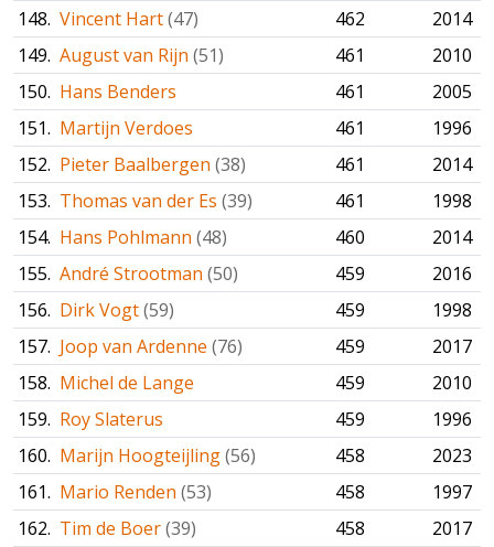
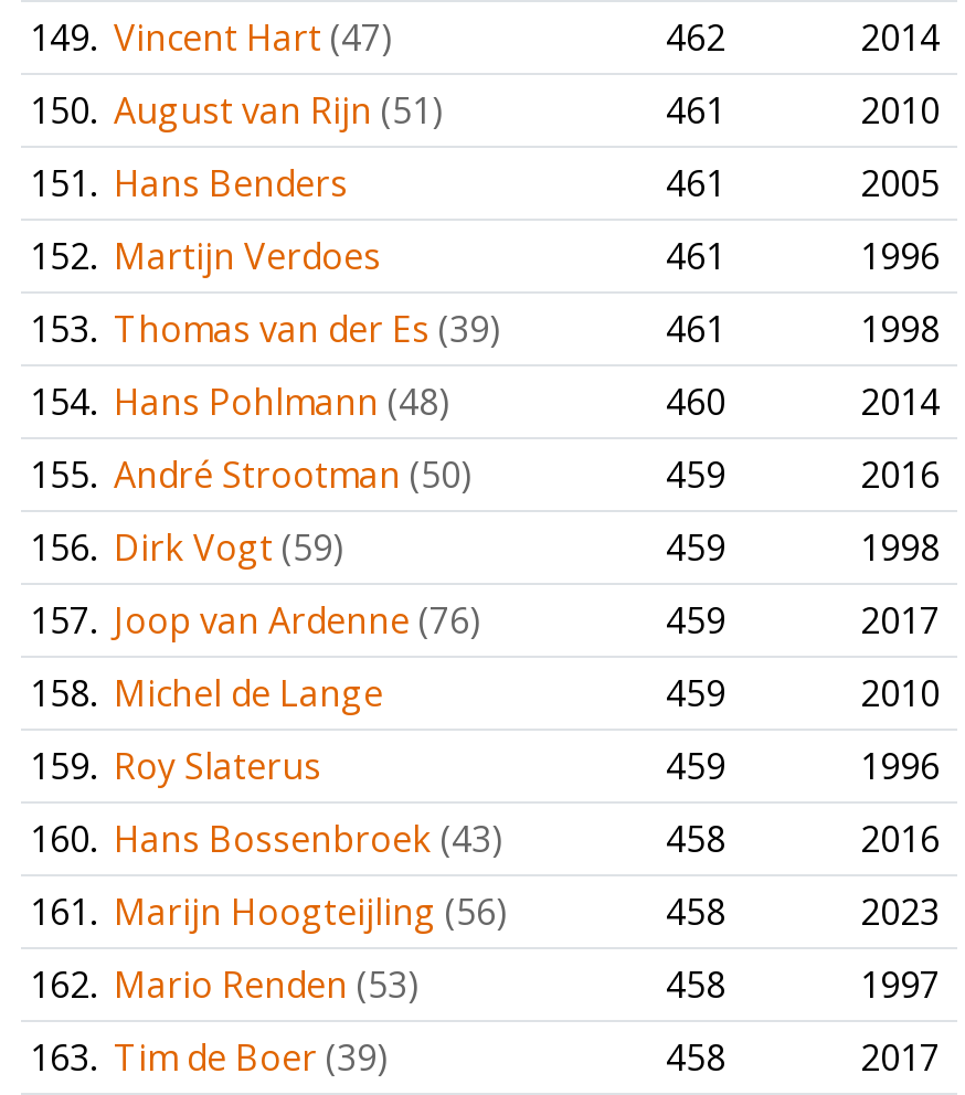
[18,7,198,31] 148. Vincent Hart (47) -> [30,13,392,62] 149. Vincent Hart (47)
[18,43,224,67] 149. August van Rijn (51) -> [30,86,443,135] 150. August van Rijn (51)
[18,79,176,104] 150. Hans Benders -> [30,159,348,208] 151. Hans Benders
[18,116,193,140] 151. Martijn Verdoes -> [30,232,381,280] 152. Martijn Verdoes
[18,152,472,176] 152. Pieter Baalbergen (38) | 461 | 2014 -> none
moved [18,189,472,431] -> [30,305,940,790]: 153. Thomas van der Es (39) | 461 | 1998 | ... | 459 | 1996
[18,443,256,468] 160. Marijn Hoogteijling (56) -> [30,815,940,936] 160. Hans Bossenbroek (43) | 458 | 2016 | 161. Marijn Hoogteijling (56)
[18,480,212,504] 161. Mario Renden (53) -> [30,960,418,1009] 162. Mario Renden (53)
[18,516,196,540] 162. Tim de Boer (39) -> [30,1033,388,1082] 163. Tim de Boer (39)

